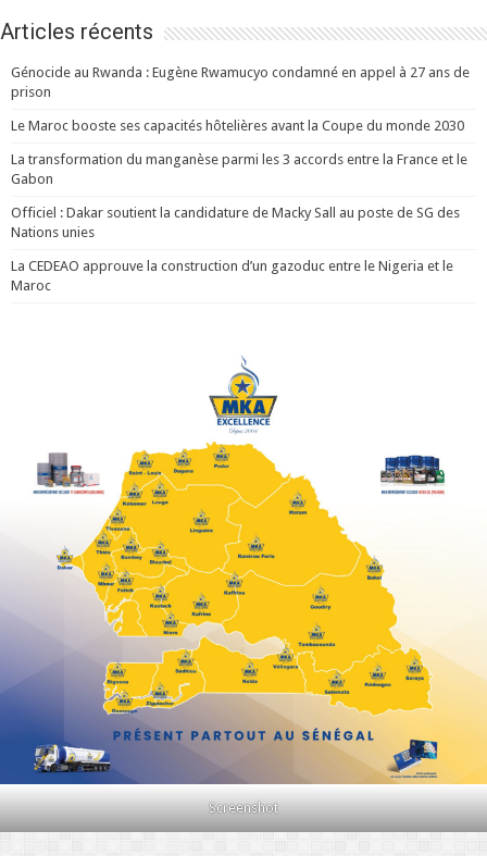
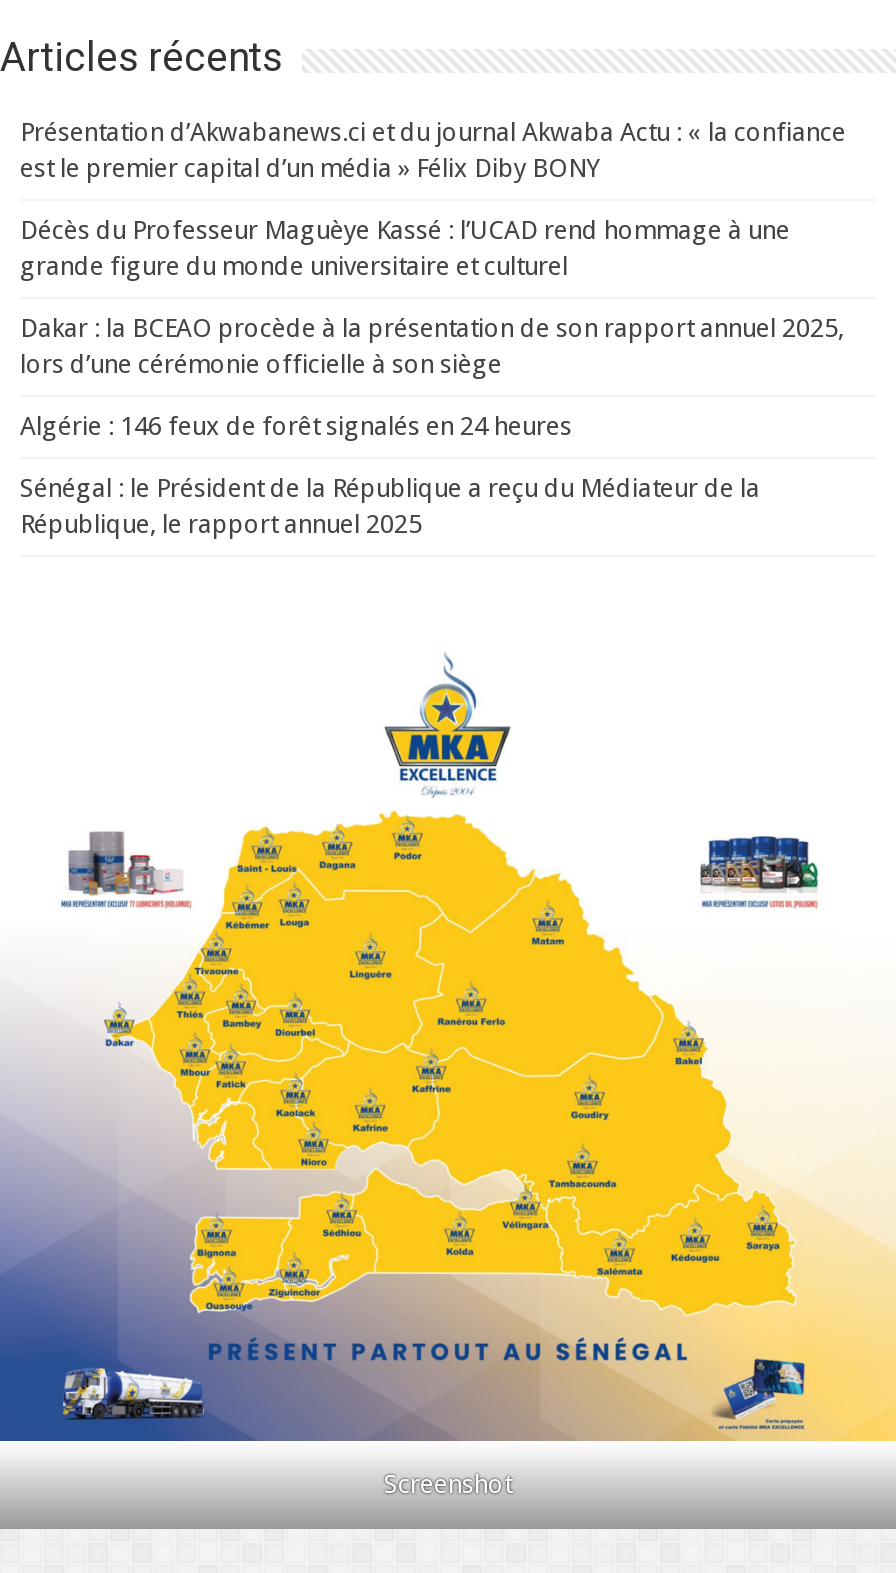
[11,64,470,100] Génocide au Rwanda : Eugène Rwamucyo condamné en appel à 27 ans de | prison -> [20,117,846,183] Présentation d’Akwabanews.ci et du journal Akwaba Actu : « la confiance | est le premier capital d’un média » Félix Diby BONY
[11,117,464,134] Le Maroc booste ses capacités hôtelières avant la Coupe du monde 2030 -> [20,215,790,281] Décès du Professeur Maguèye Kassé : l’UCAD rend hommage à une | grande figure du monde universitaire et culturel
[11,151,467,187] La transformation du manganèse parmi les 3 accords entre la France et le | Gabon -> [20,313,844,379] Dakar : la BCEAO procède à la présentation de son rapport annuel 2025, | lors d’une cérémonie officielle à son siège
[11,204,460,240] Officiel : Dakar soutient la candidature de Macky Sall au poste de SG des | Nations unies -> [20,411,572,441] Algérie : 146 feux de forêt signalés en 24 heures
[11,258,453,294] La CEDEAO approuve la construction d’un gazoduc entre le Nigeria et le | Maroc -> [20,473,760,539] Sénégal : le Président de la République a reçu du Médiateur de la | République, le rapport annuel 2025

